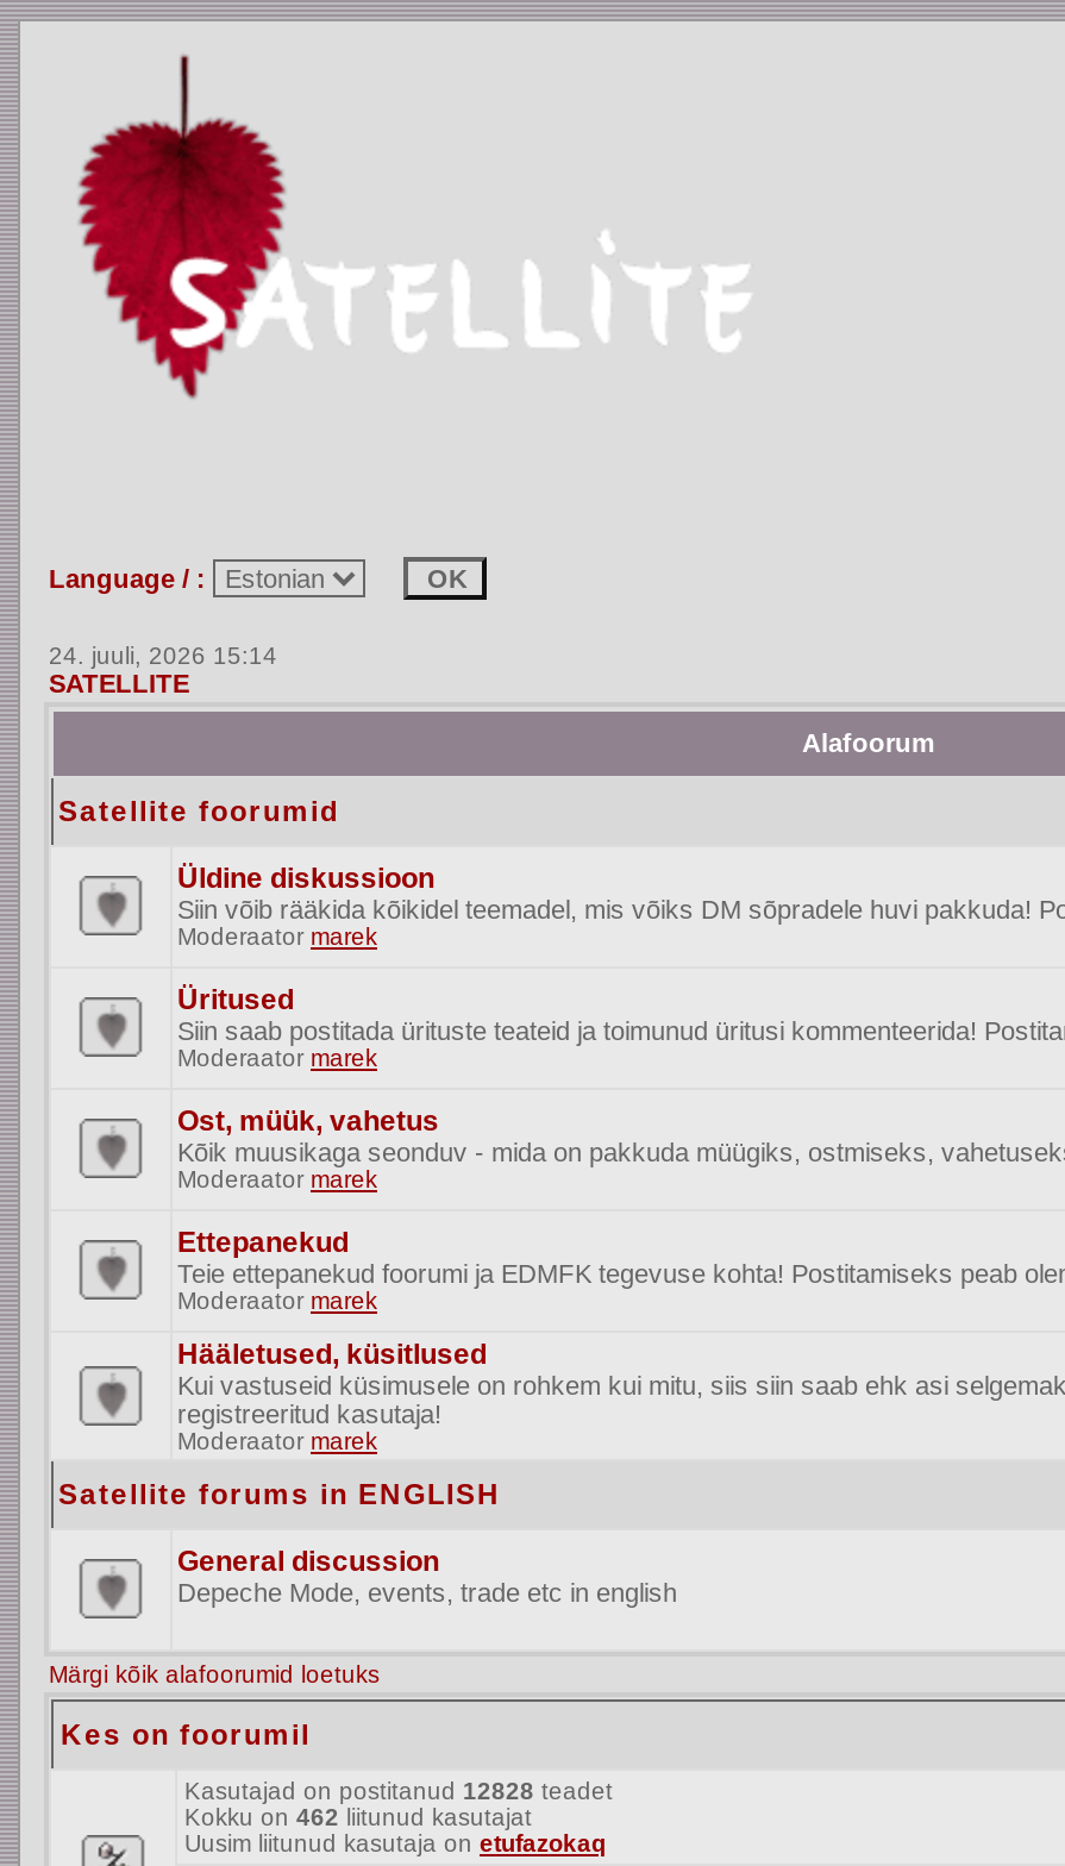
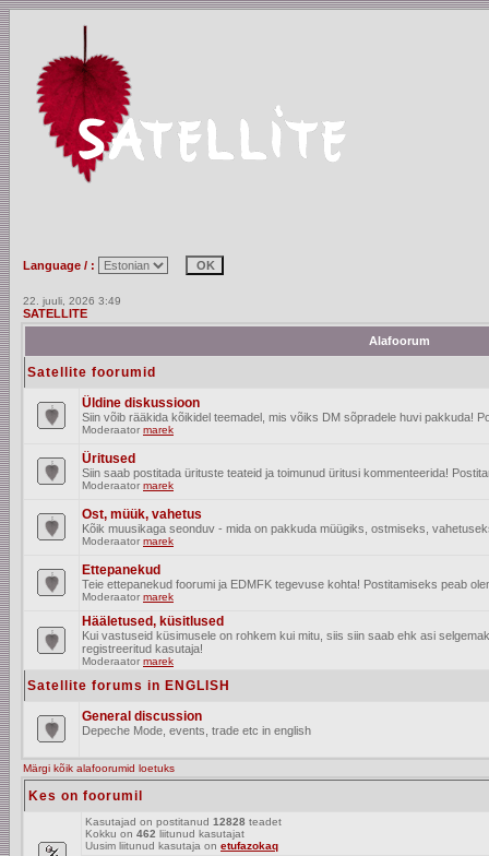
[49,643,277,669] 24. juuli, 2026 15:14 -> [23,295,121,307] 22. juuli, 2026 3:49

